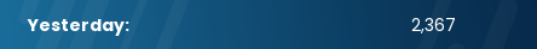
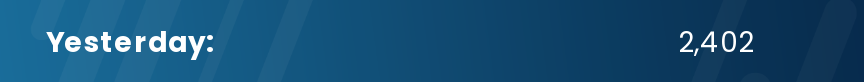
[411,13,456,37] 2,367 -> [678,21,754,61] 2,402

